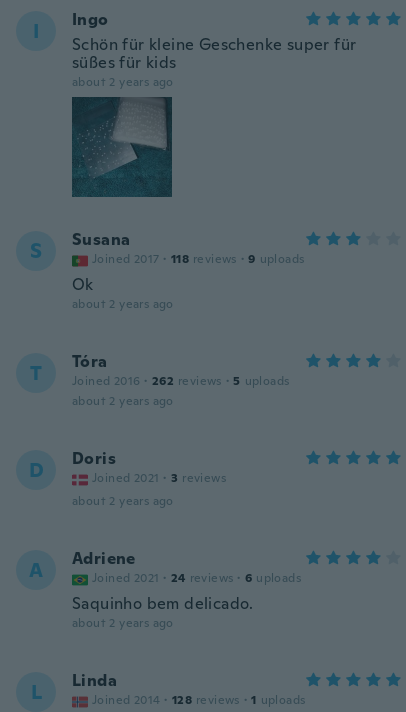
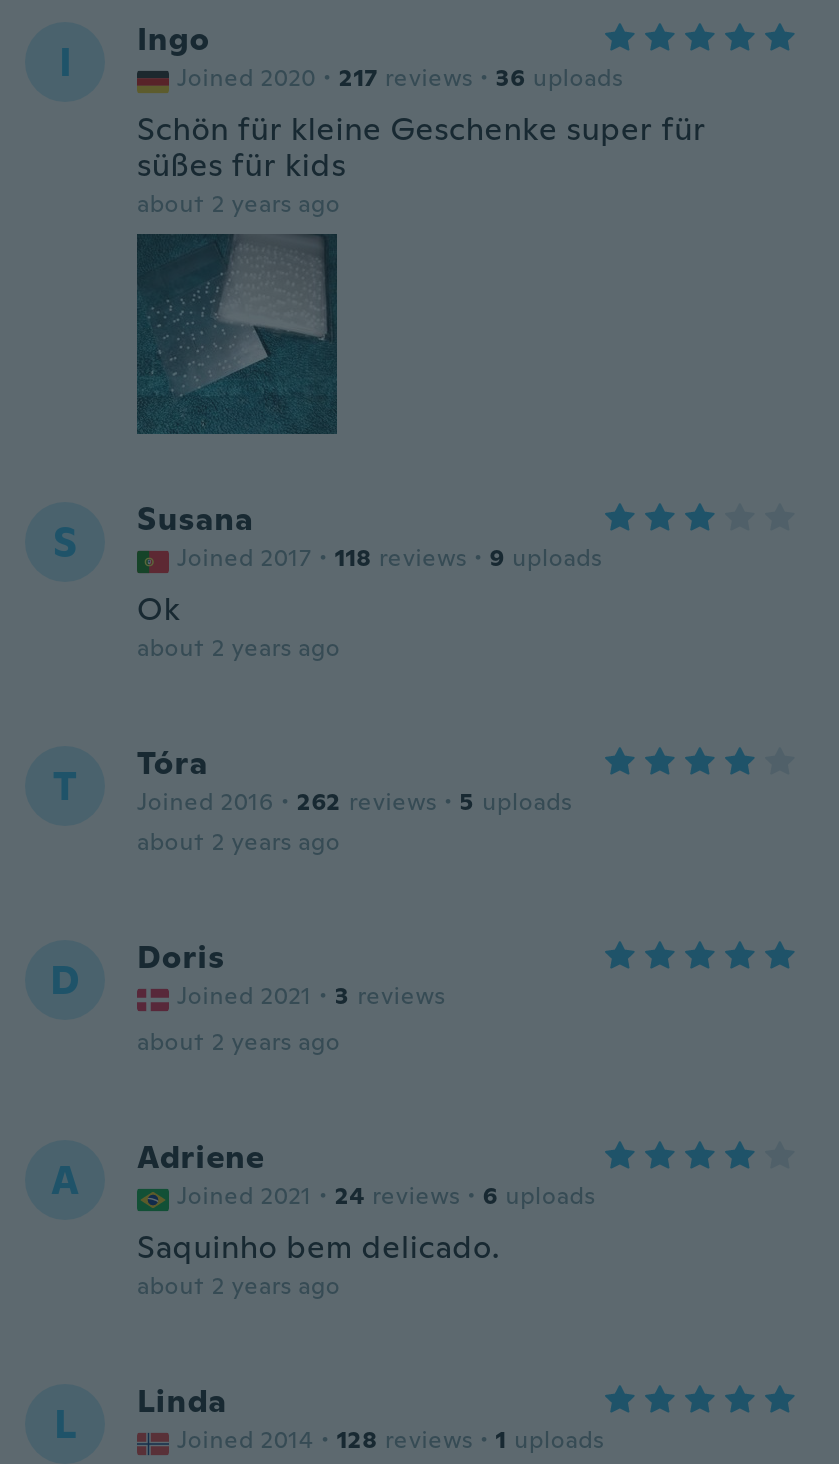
none -> [177,62,623,94] Joined 2020 · 217 reviews · 36 uploads

